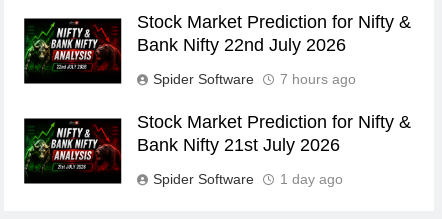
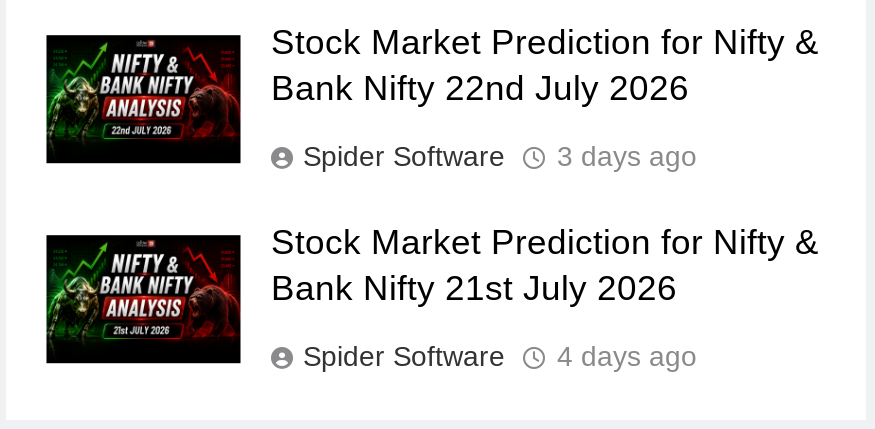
[152,71,355,87] Spider Software 7 hours ago -> [303,139,697,171] Spider Software 3 days ago
[152,171,342,187] Spider Software 1 day ago -> [303,339,697,371] Spider Software 4 days ago

